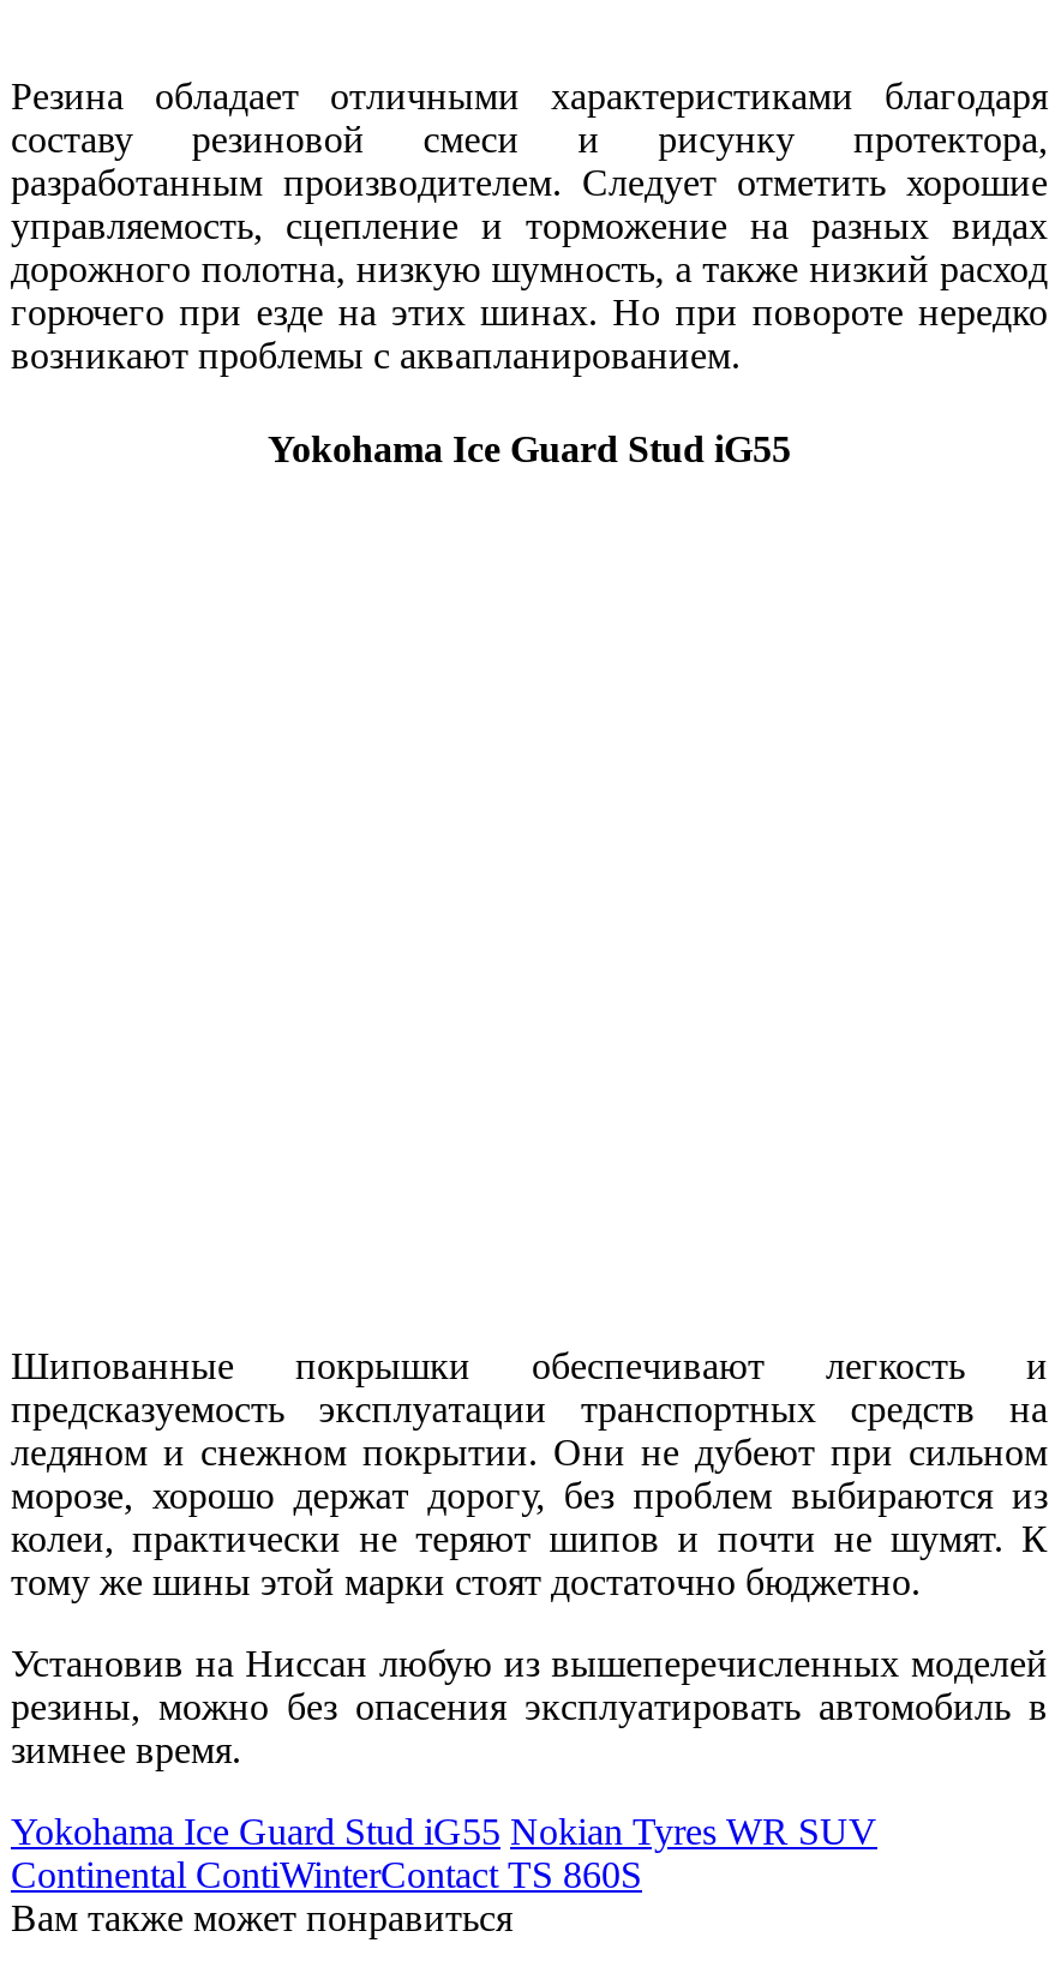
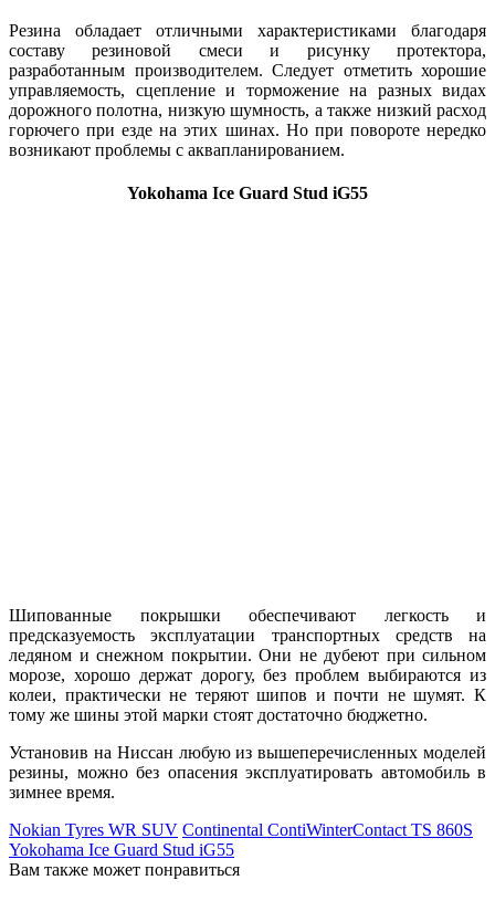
[11,1811,877,1895] Yokohama Ice Guard Stud iG55 Nokian Tyres WR SUV | Continental ContiWinterContact TS 860S -> [9,820,473,859] Nokian Tyres WR SUV Continental ContiWinterContact TS 860S | Yokohama Ice Guard Stud iG55

